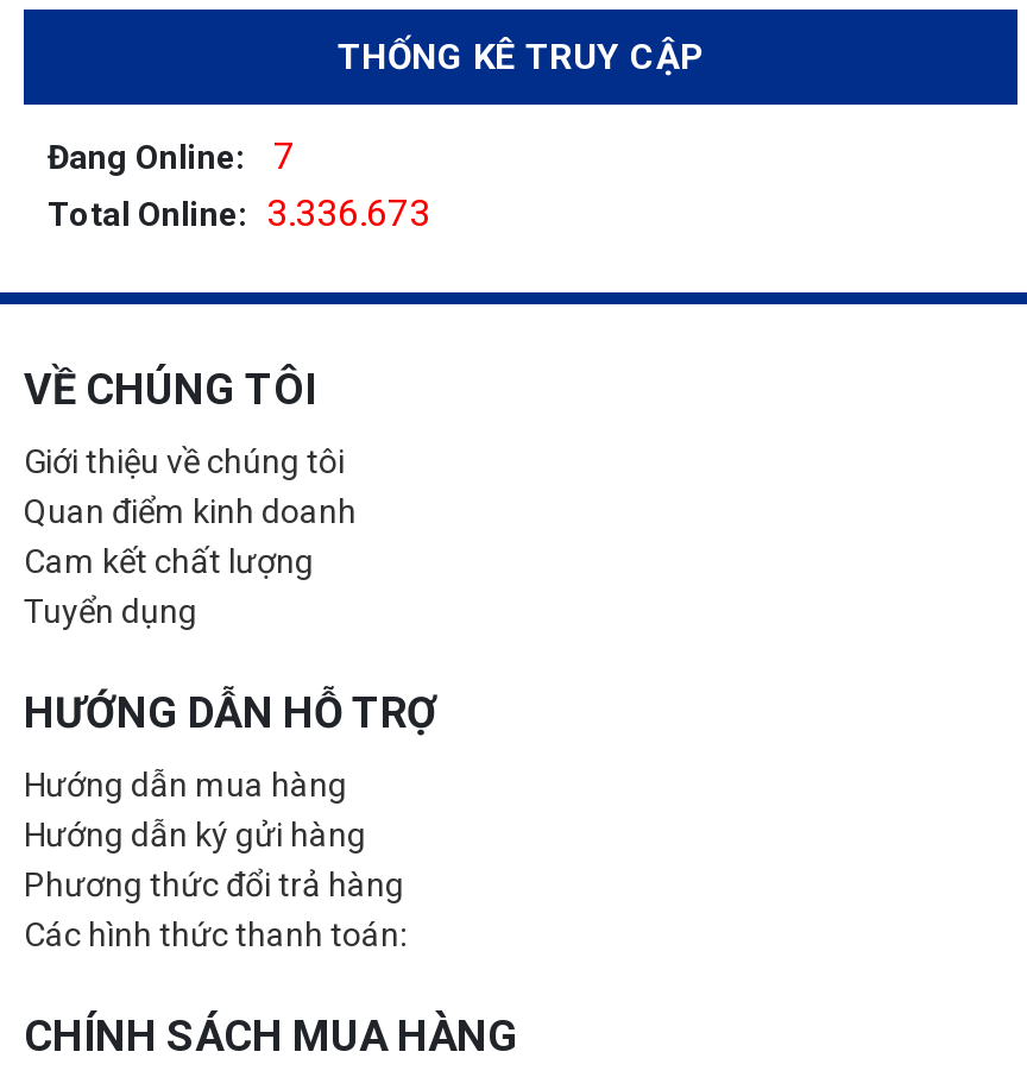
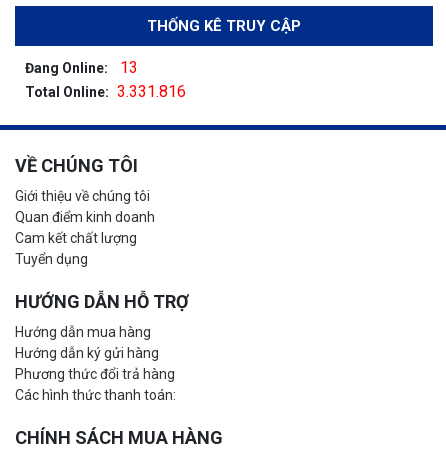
[48,134,295,179] Đang Online: 7 -> [25,58,138,77] Đang Online: 13
[48,191,430,236] Total Online: 3.336.673 -> [25,82,186,101] Total Online: 3.331.816

